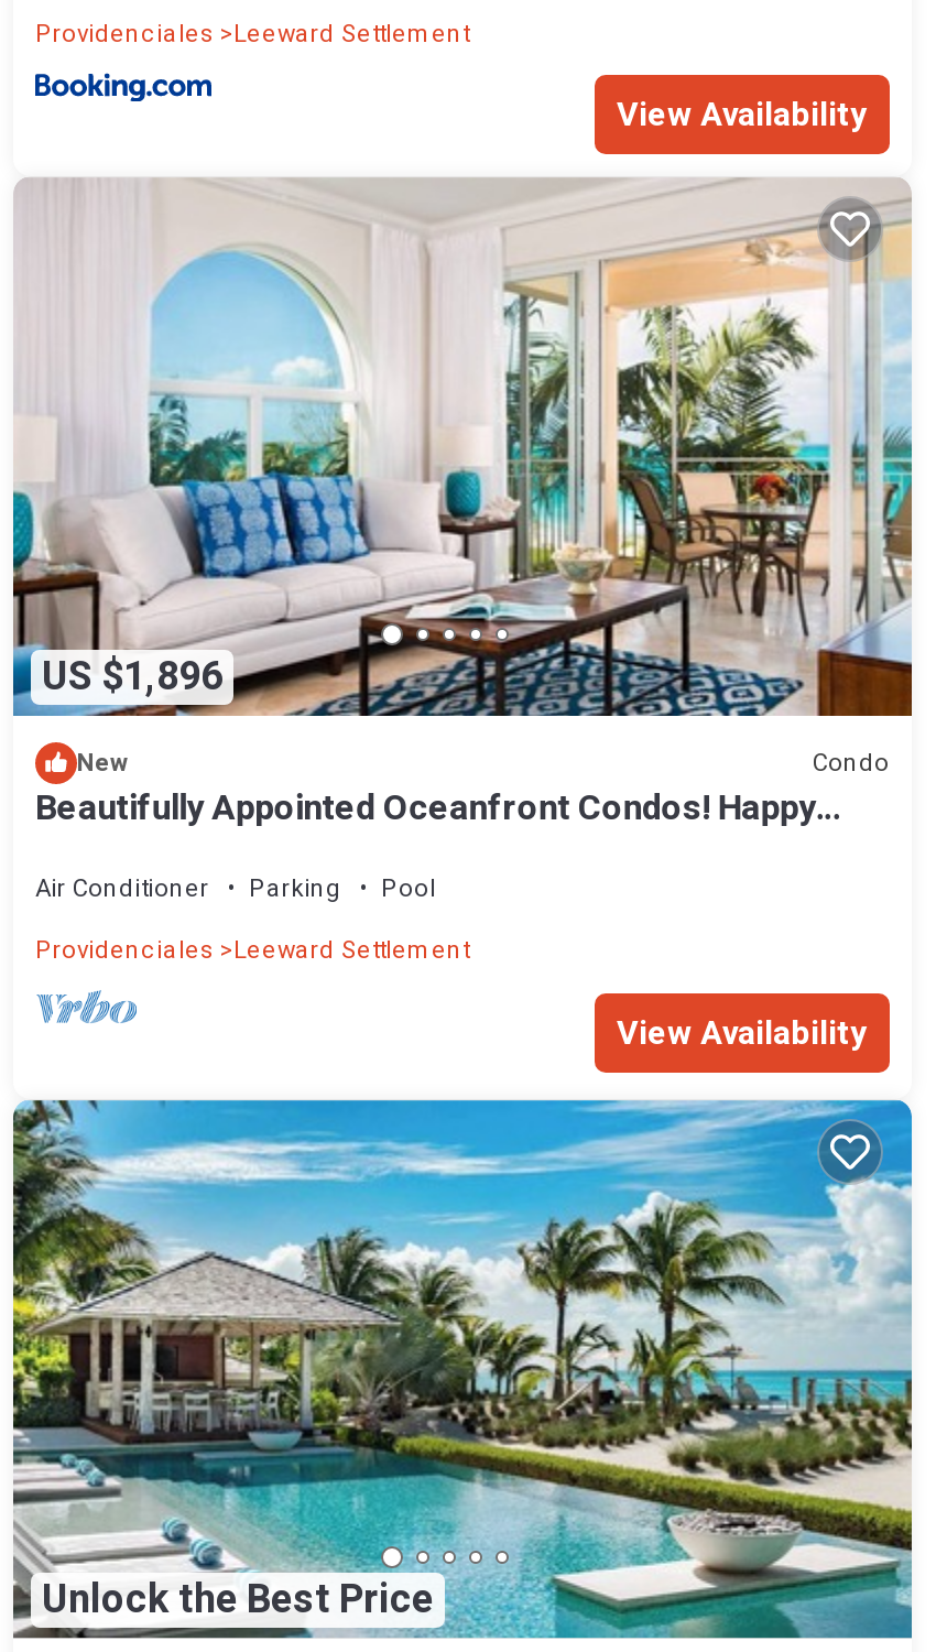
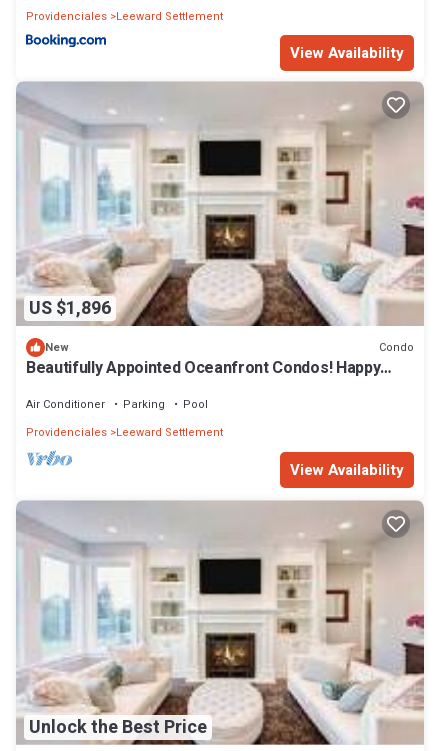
[11,181,914,718] [image] -> [16,82,425,327] [image]
[11,1099,914,1641] [image] -> [16,500,425,746] [image]

